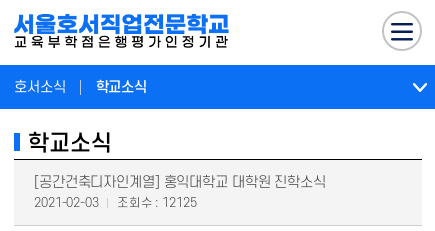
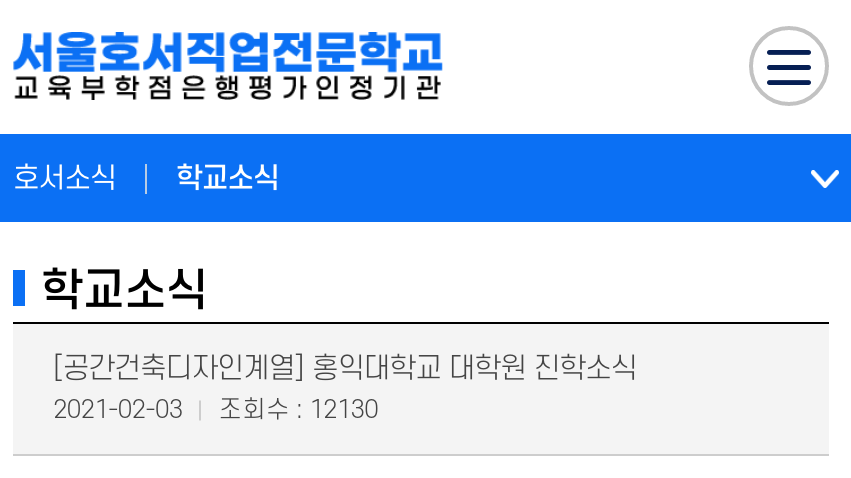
[34,196,196,210] 2021-02-03 조회수 : 12125 -> [53,396,378,424] 2021-02-03 조회수 : 12130

